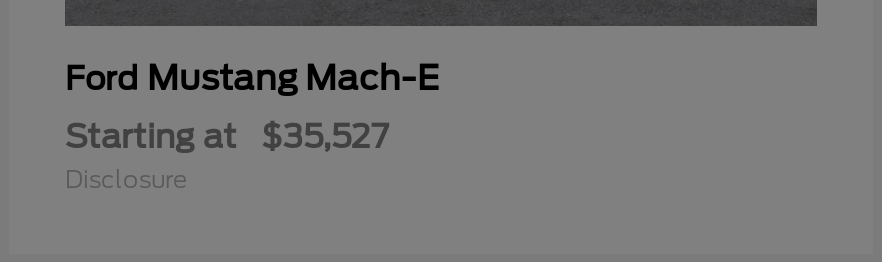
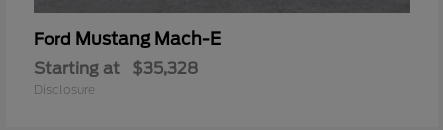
[65,118,389,156] Starting at $35,527 -> [34,59,198,78] Starting at $35,328

